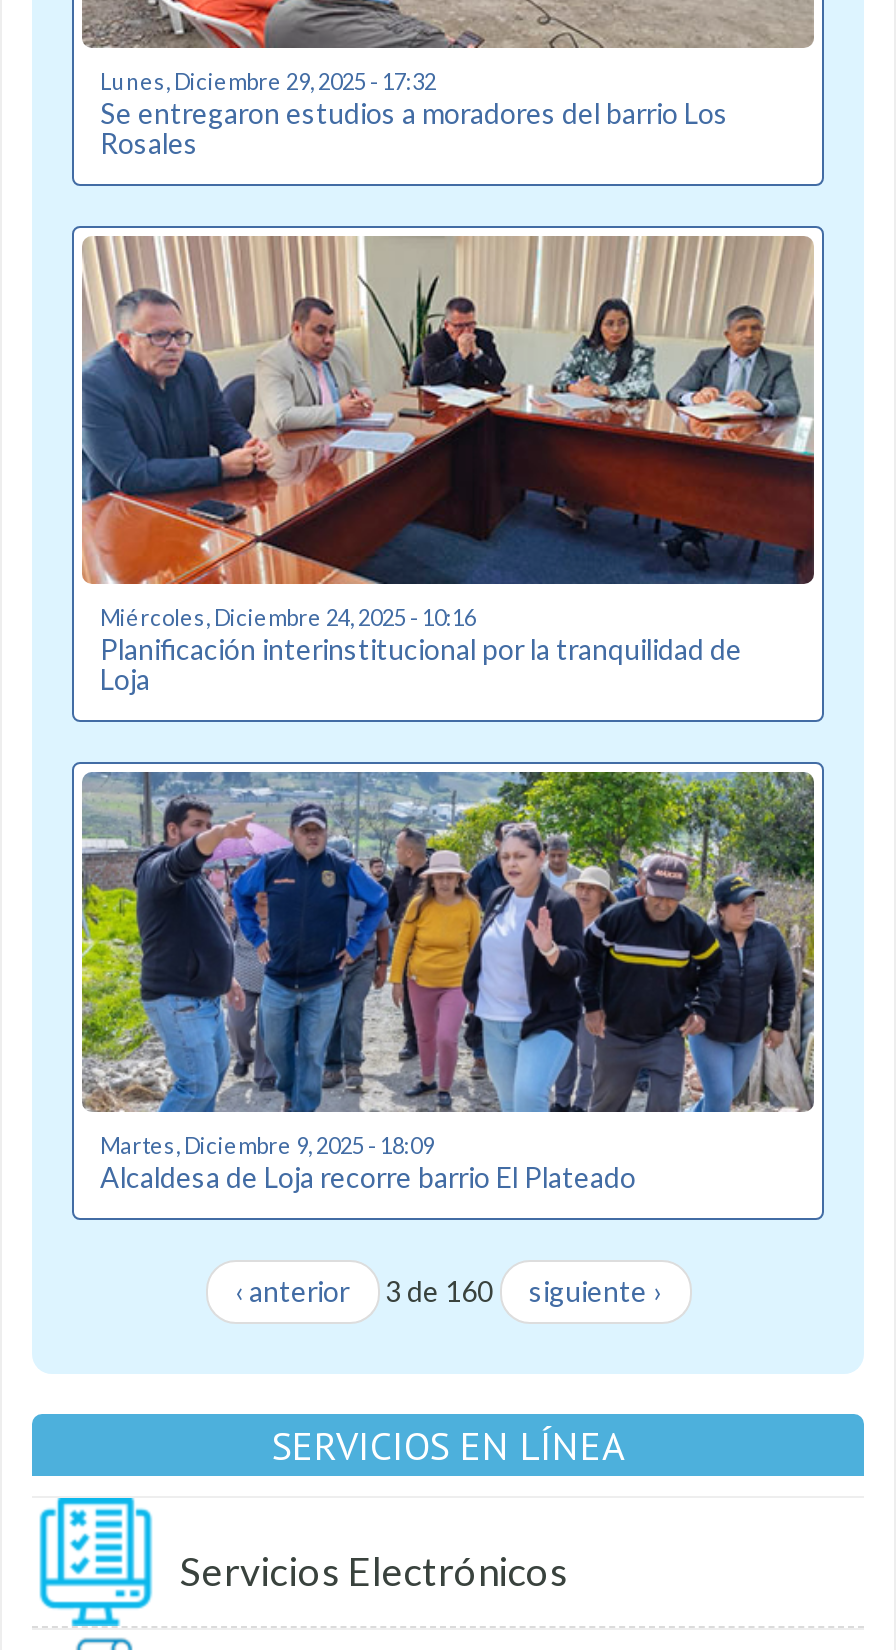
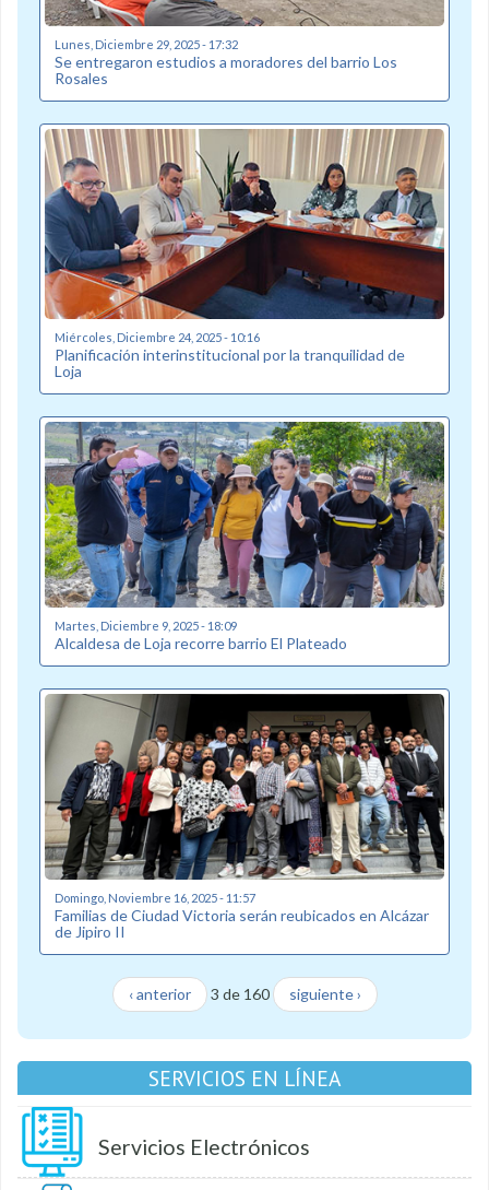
none -> [38,687,451,941] [image] | Domingo, Noviembre 16, 2025 - 11:57 | Familias de Ciudad Victoria serán reubicados en Alcázar | de Jipiro II

